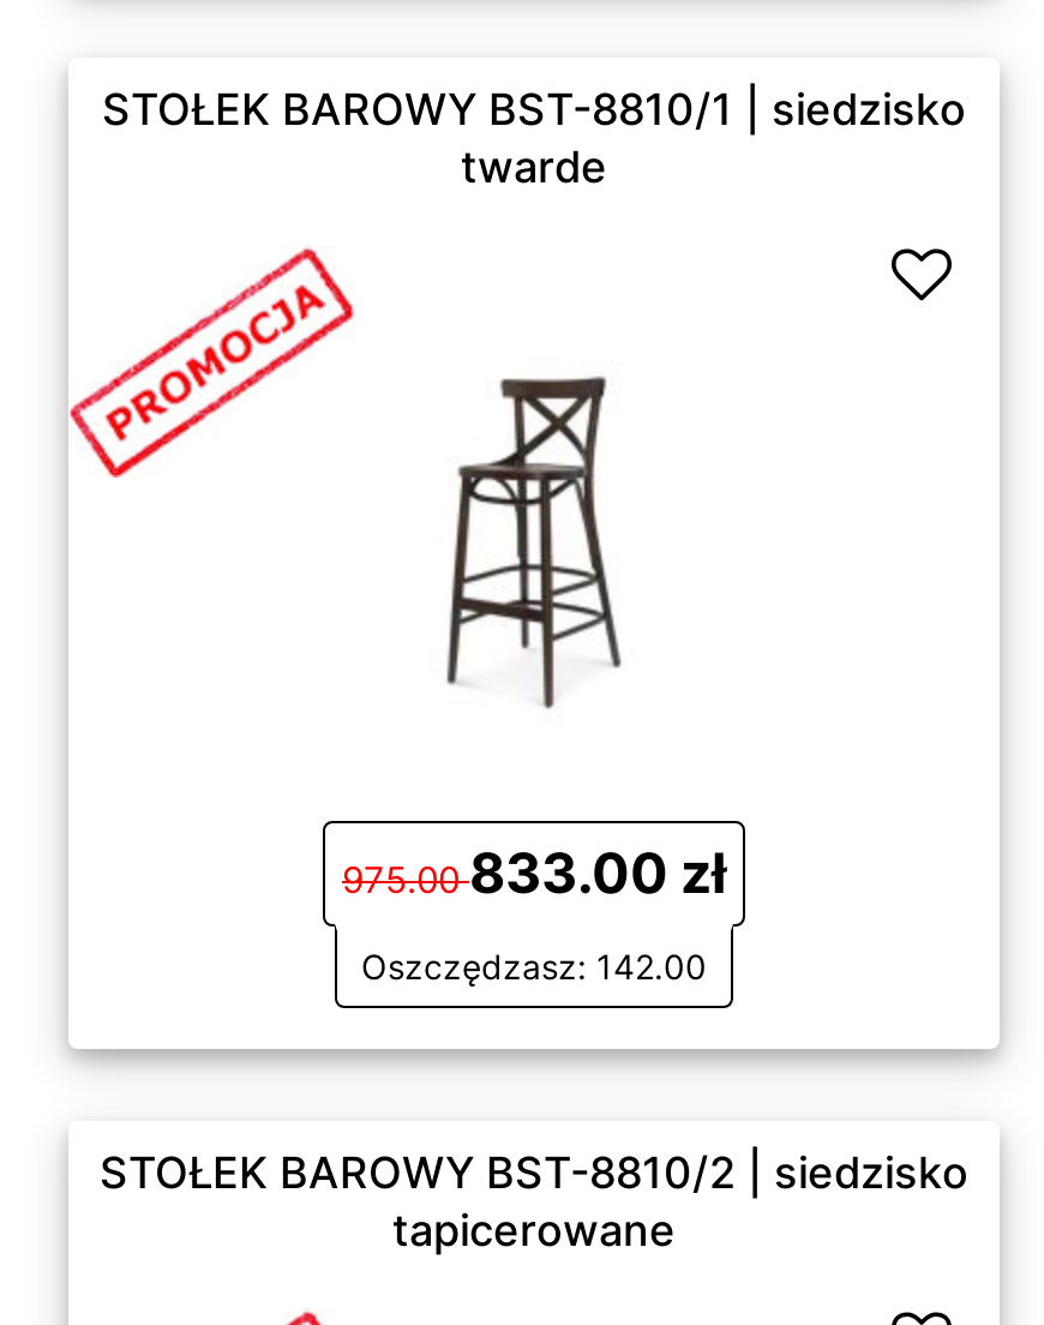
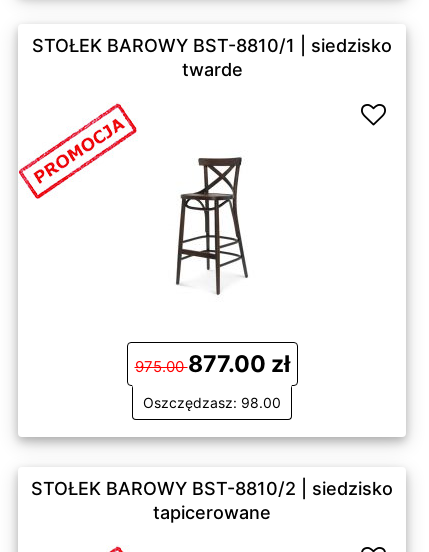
[342,841,726,908] 975.00833.00 zł -> [134,350,289,378] 975.00877.00 zł
[361,947,707,988] Oszczędzasz: 142.00 -> [143,394,281,411] Oszczędzasz: 98.00

